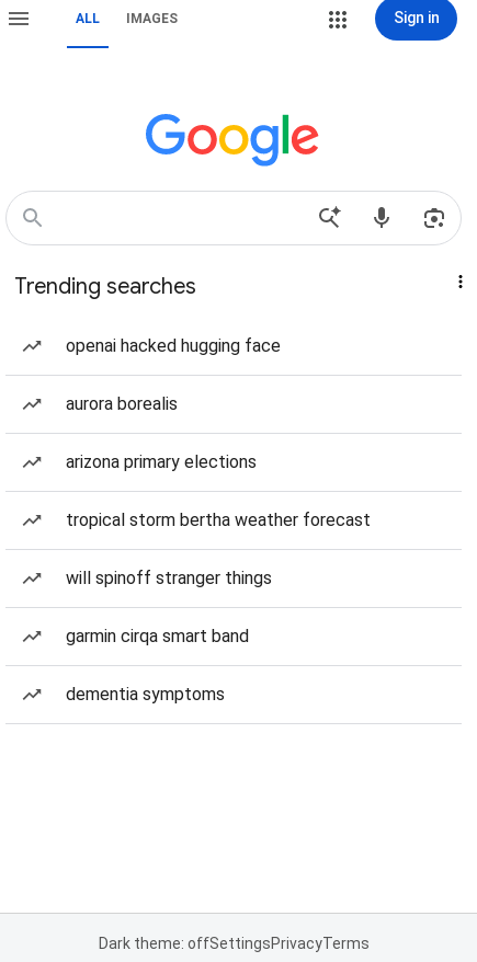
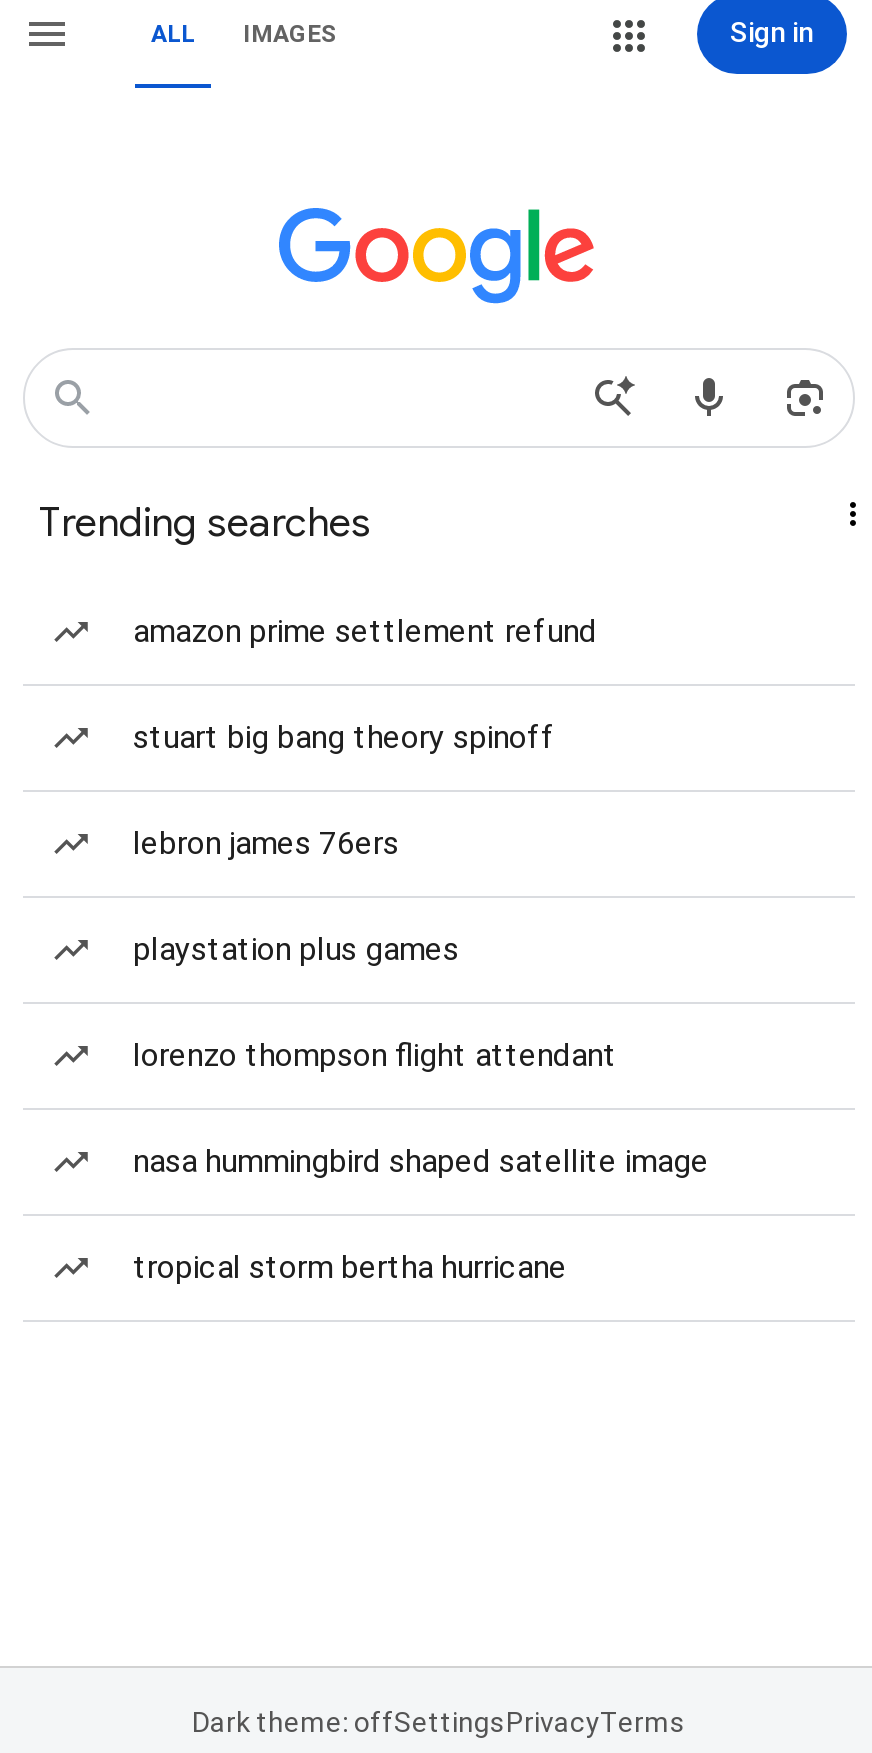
[66,335,281,356] openai hacked hugging face -> [133,612,597,650] amazon prime settlement refund
[66,393,178,414] aurora borealis -> [133,718,555,756] stuart big bang theory spinoff
[66,451,257,472] arizona primary elections -> [133,824,399,862] lebron james 76ers
[66,509,371,530] tropical storm bertha weather forecast -> [133,930,459,968] playstation plus games
[66,568,272,588] will spinoff stranger things -> [133,1036,617,1074] lorenzo thompson flight attendant
[66,626,249,646] garmin cirqa smart band -> [133,1142,709,1180] nasa hummingbird shaped satellite image
[66,684,225,705] dementia symptoms -> [133,1248,567,1286] tropical storm bertha hurricane

